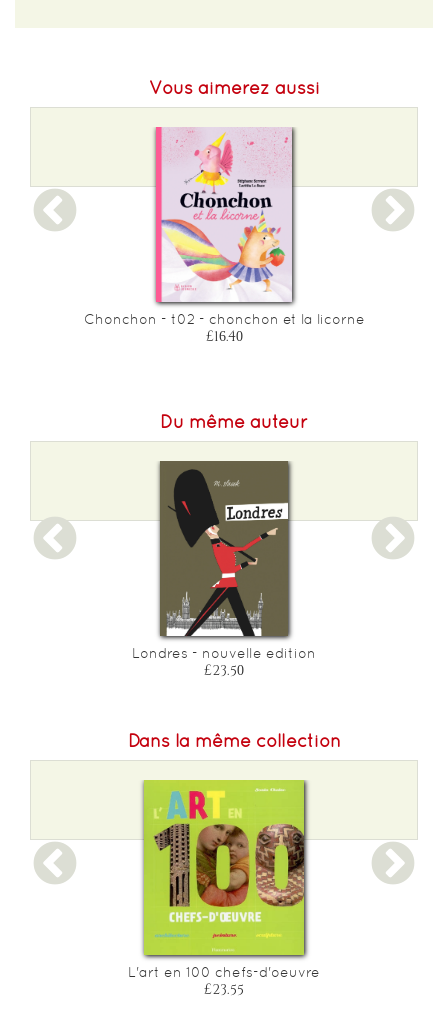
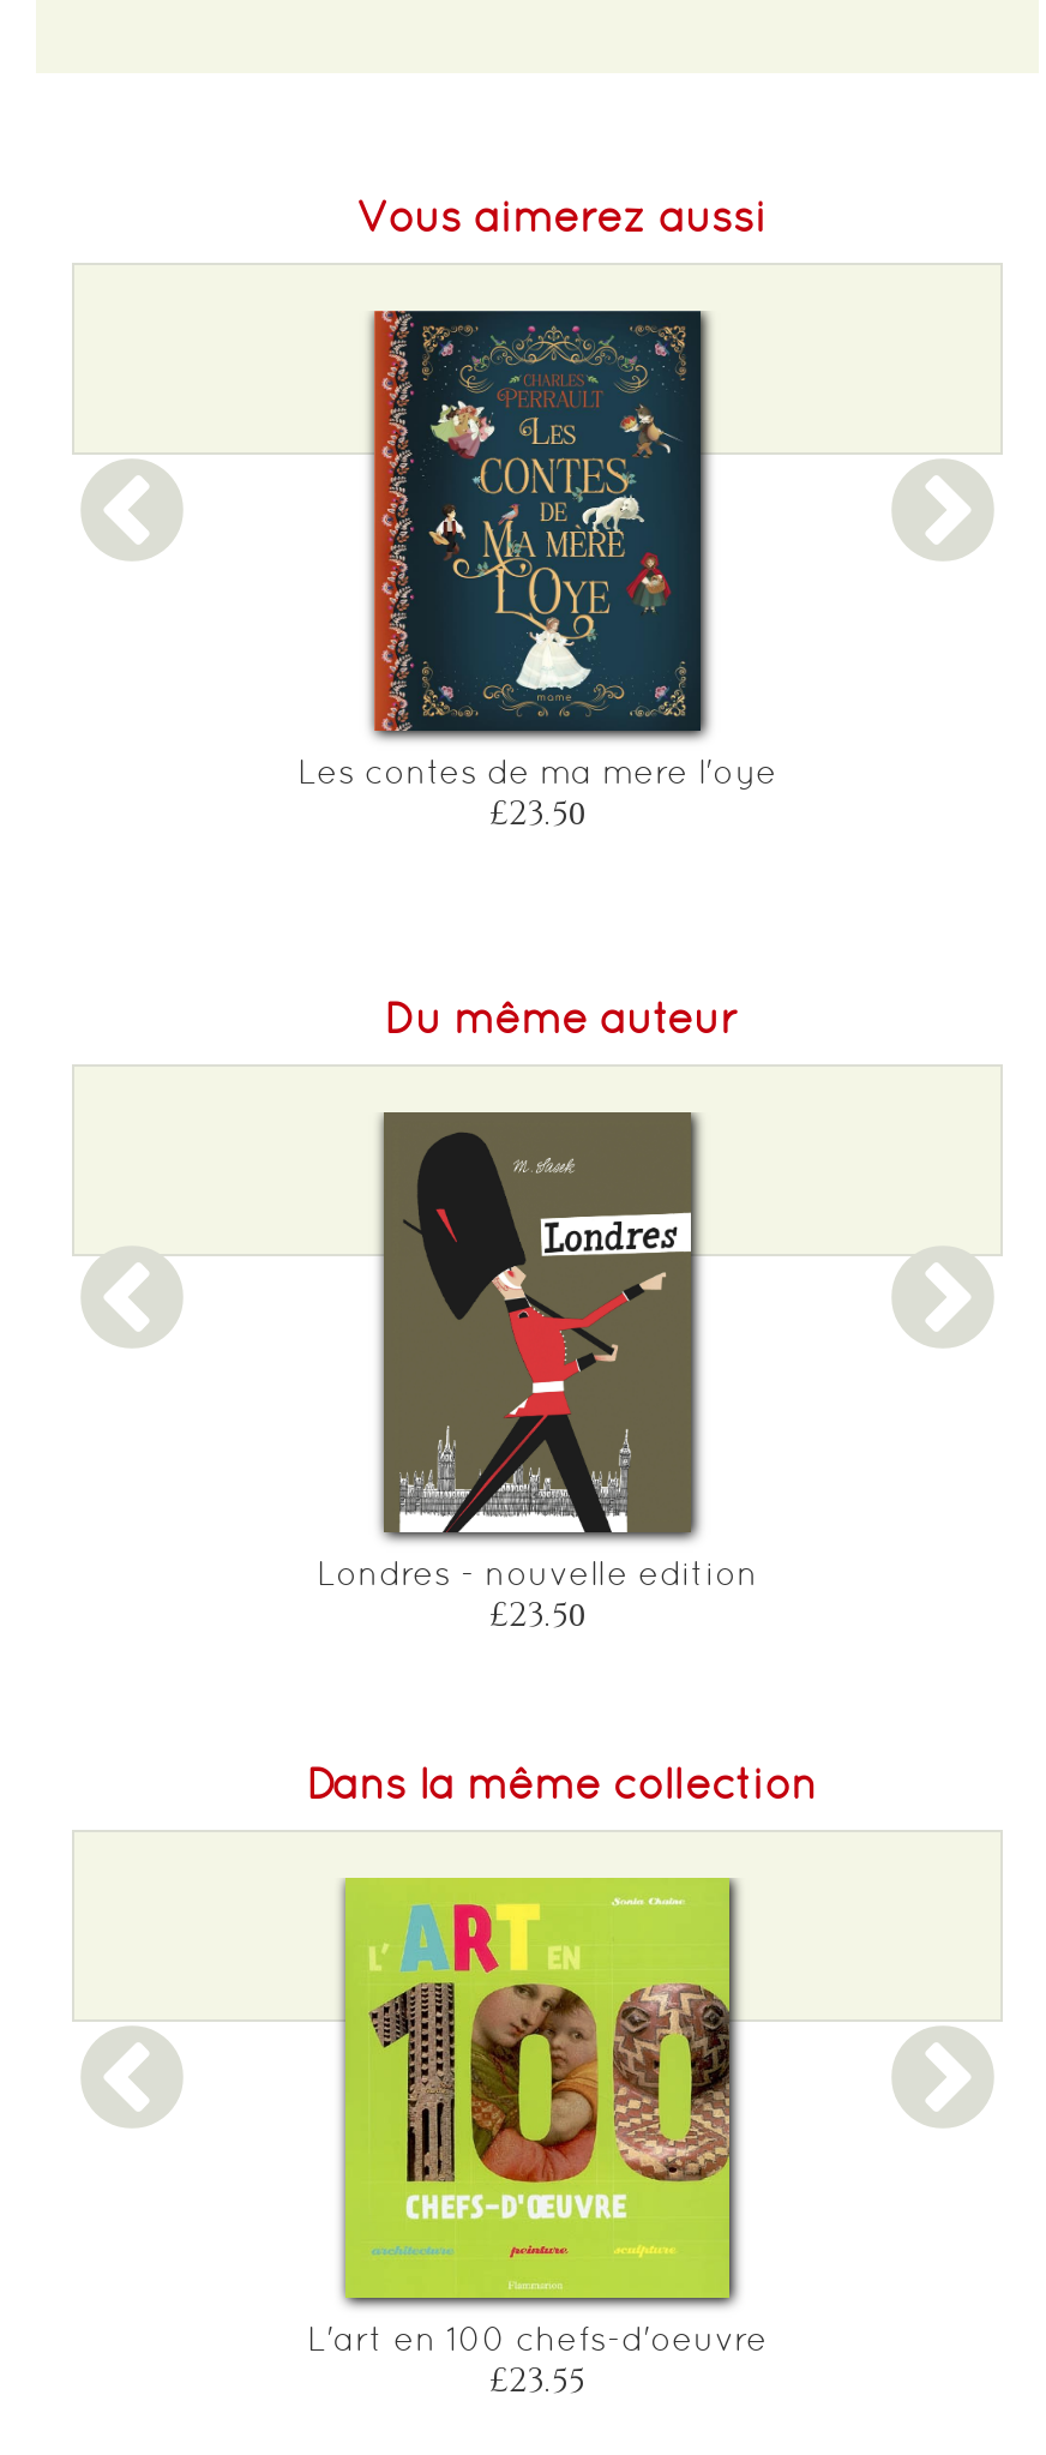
[83,127,364,346] [image] | Chonchon - t02 - chonchon et la licorne | £16.40 -> [297,308,777,836] [image] | Les contes de ma mere l'oye | £23.50

